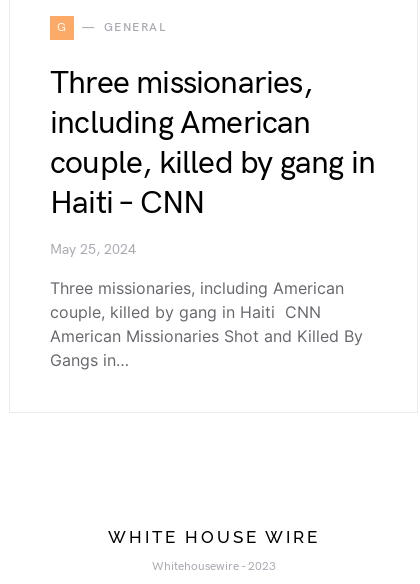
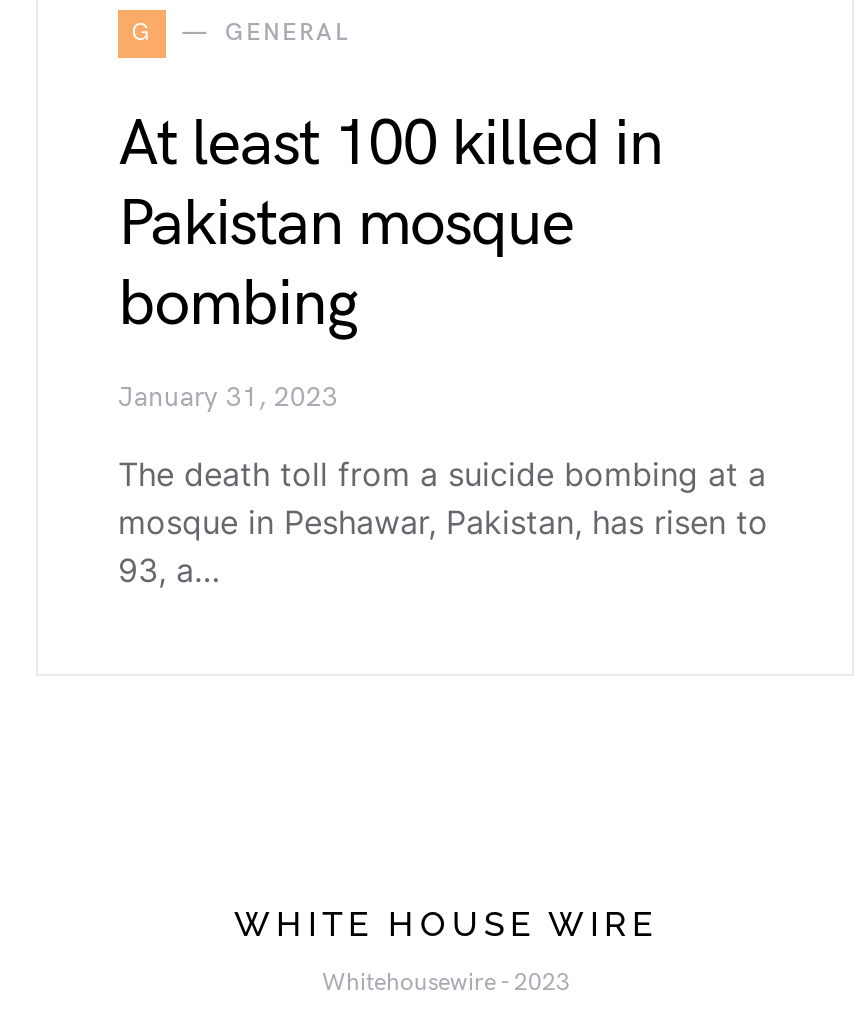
[50,64,375,223] Three missionaries, | including American | couple, killed by gang in | Haiti – CNN -> [118,106,663,344] At least 100 killed in | Pakistan mosque | bombing
[50,242,136,258] May 25, 2024 -> [118,382,338,414] January 31, 2023
[50,278,363,370] Three missionaries, including American | couple, killed by gang in Haiti CNN | American Missionaries Shot and Killed By | Gangs in… -> [118,454,768,590] The death toll from a suicide bombing at a | mosque in Peshawar, Pakistan, has risen to | 93, a…

